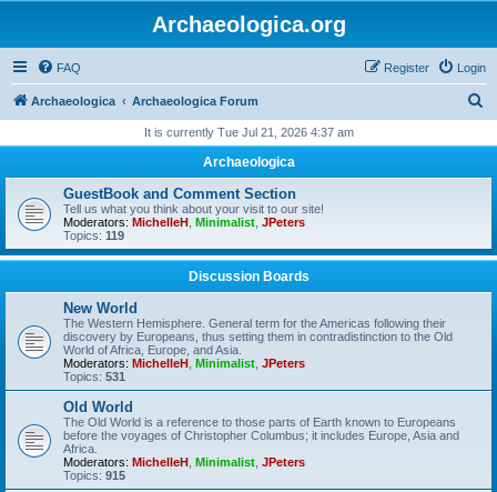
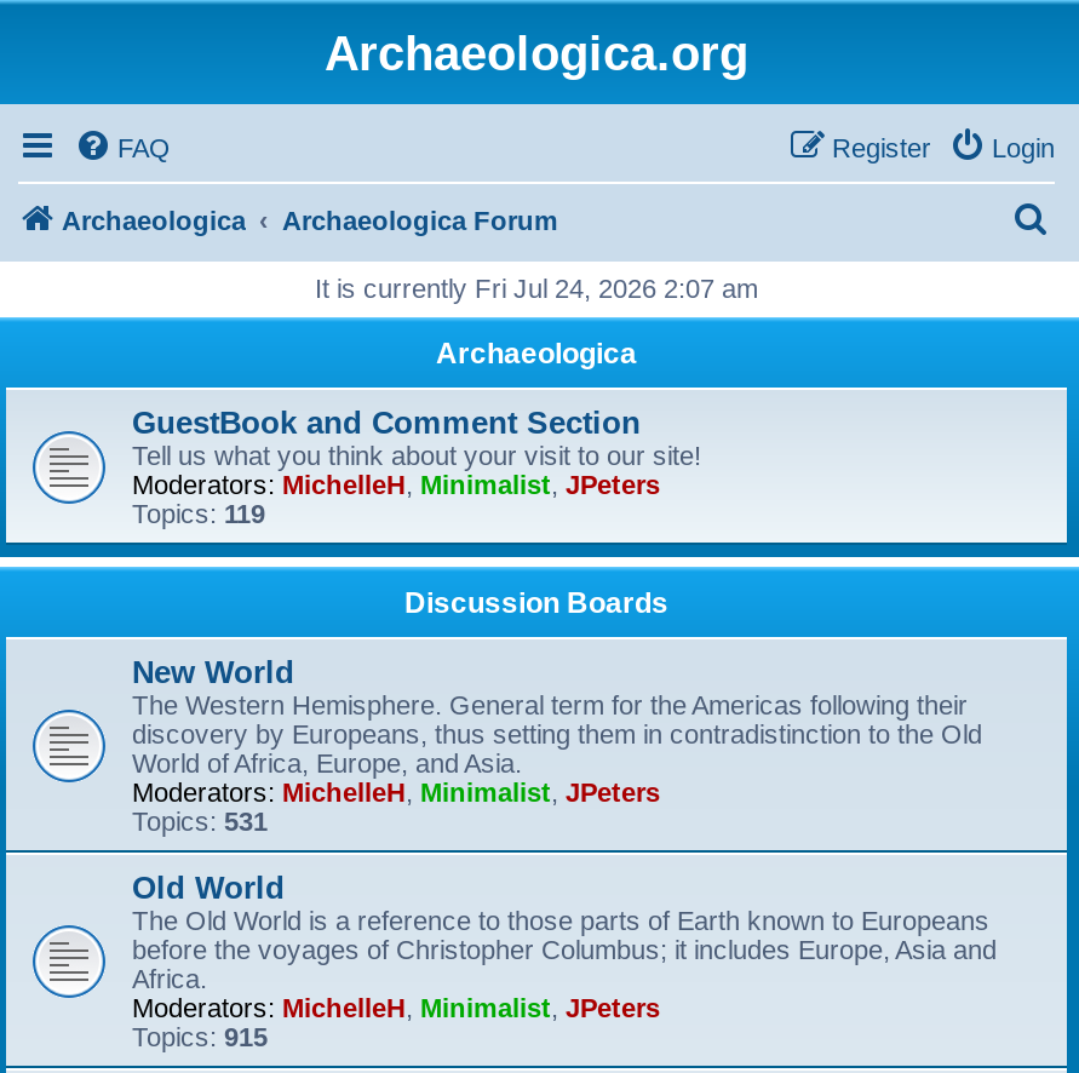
[144,125,353,139] It is currently Tue Jul 21, 2026 4:37 am -> [315,274,758,303] It is currently Fri Jul 24, 2026 2:07 am

